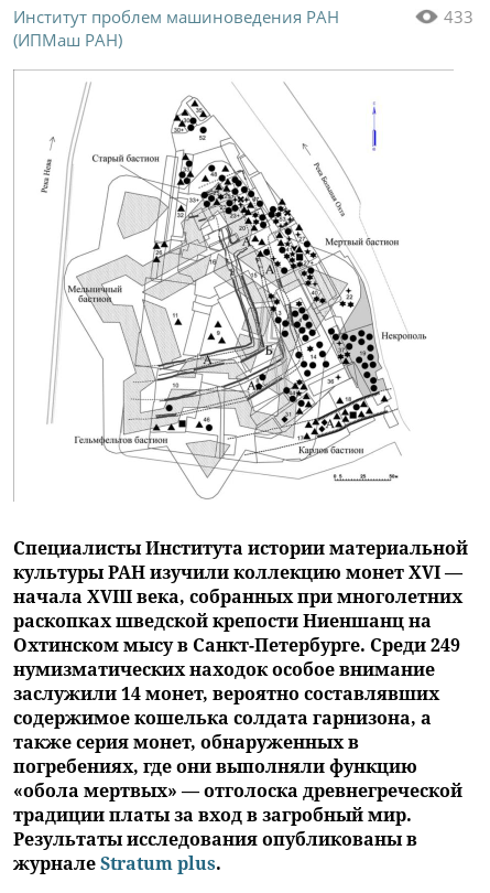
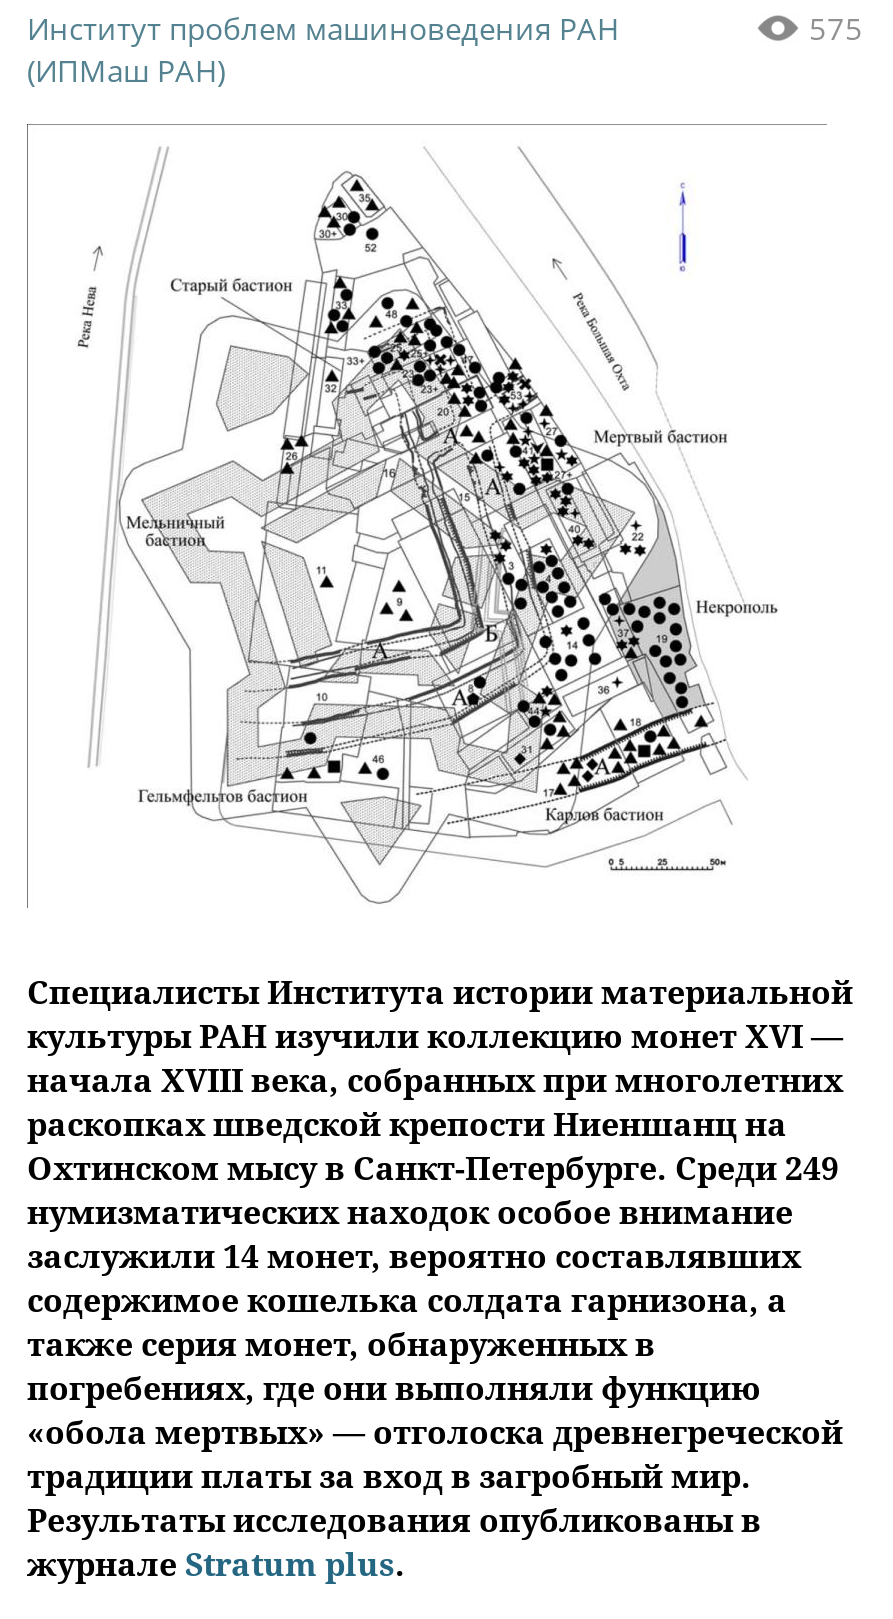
[444,6,473,28] 433 -> [809,8,863,48] 575

